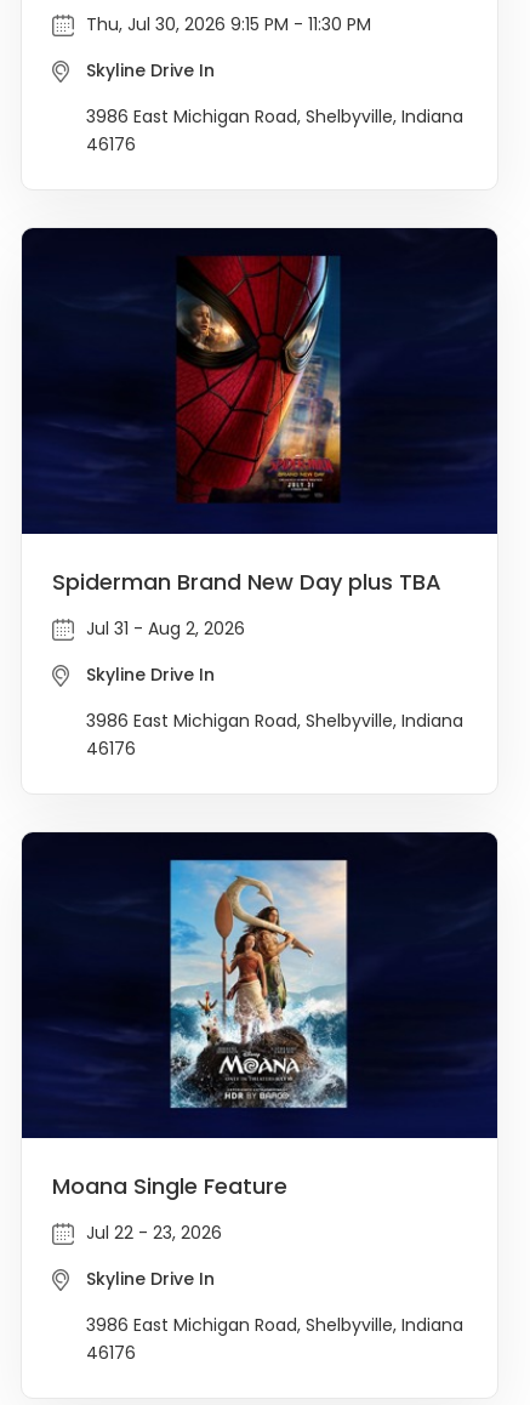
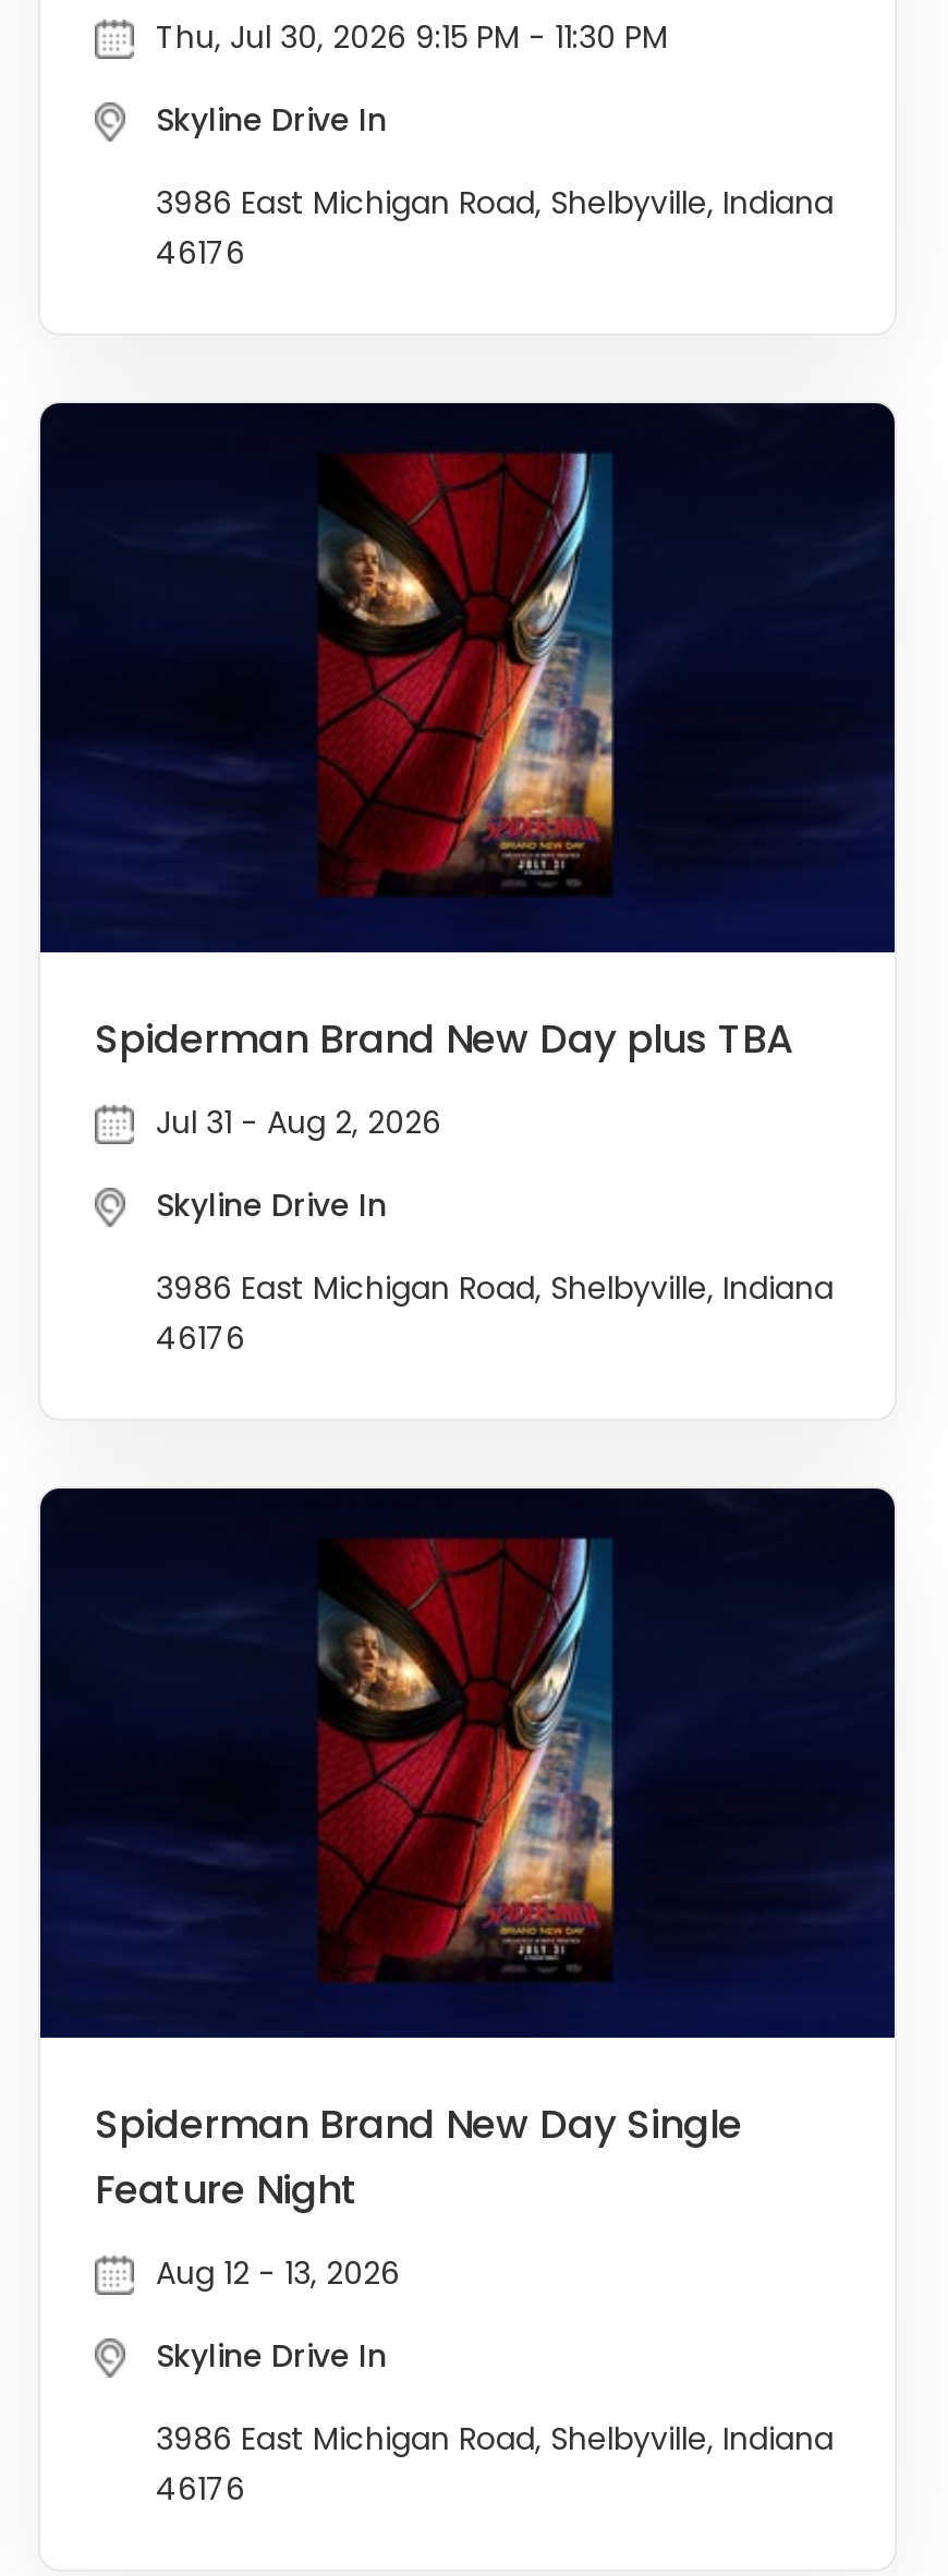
[169,859,348,1109] [image] -> [306,1536,624,1983] [image]
[52,1171,287,1201] Moana Single Feature -> [95,2097,742,2217] Spiderman Brand New Day Single | Feature Night
[86,1221,222,1245] Jul 22 - 23, 2026 -> [156,2252,400,2295] Aug 12 - 13, 2026

